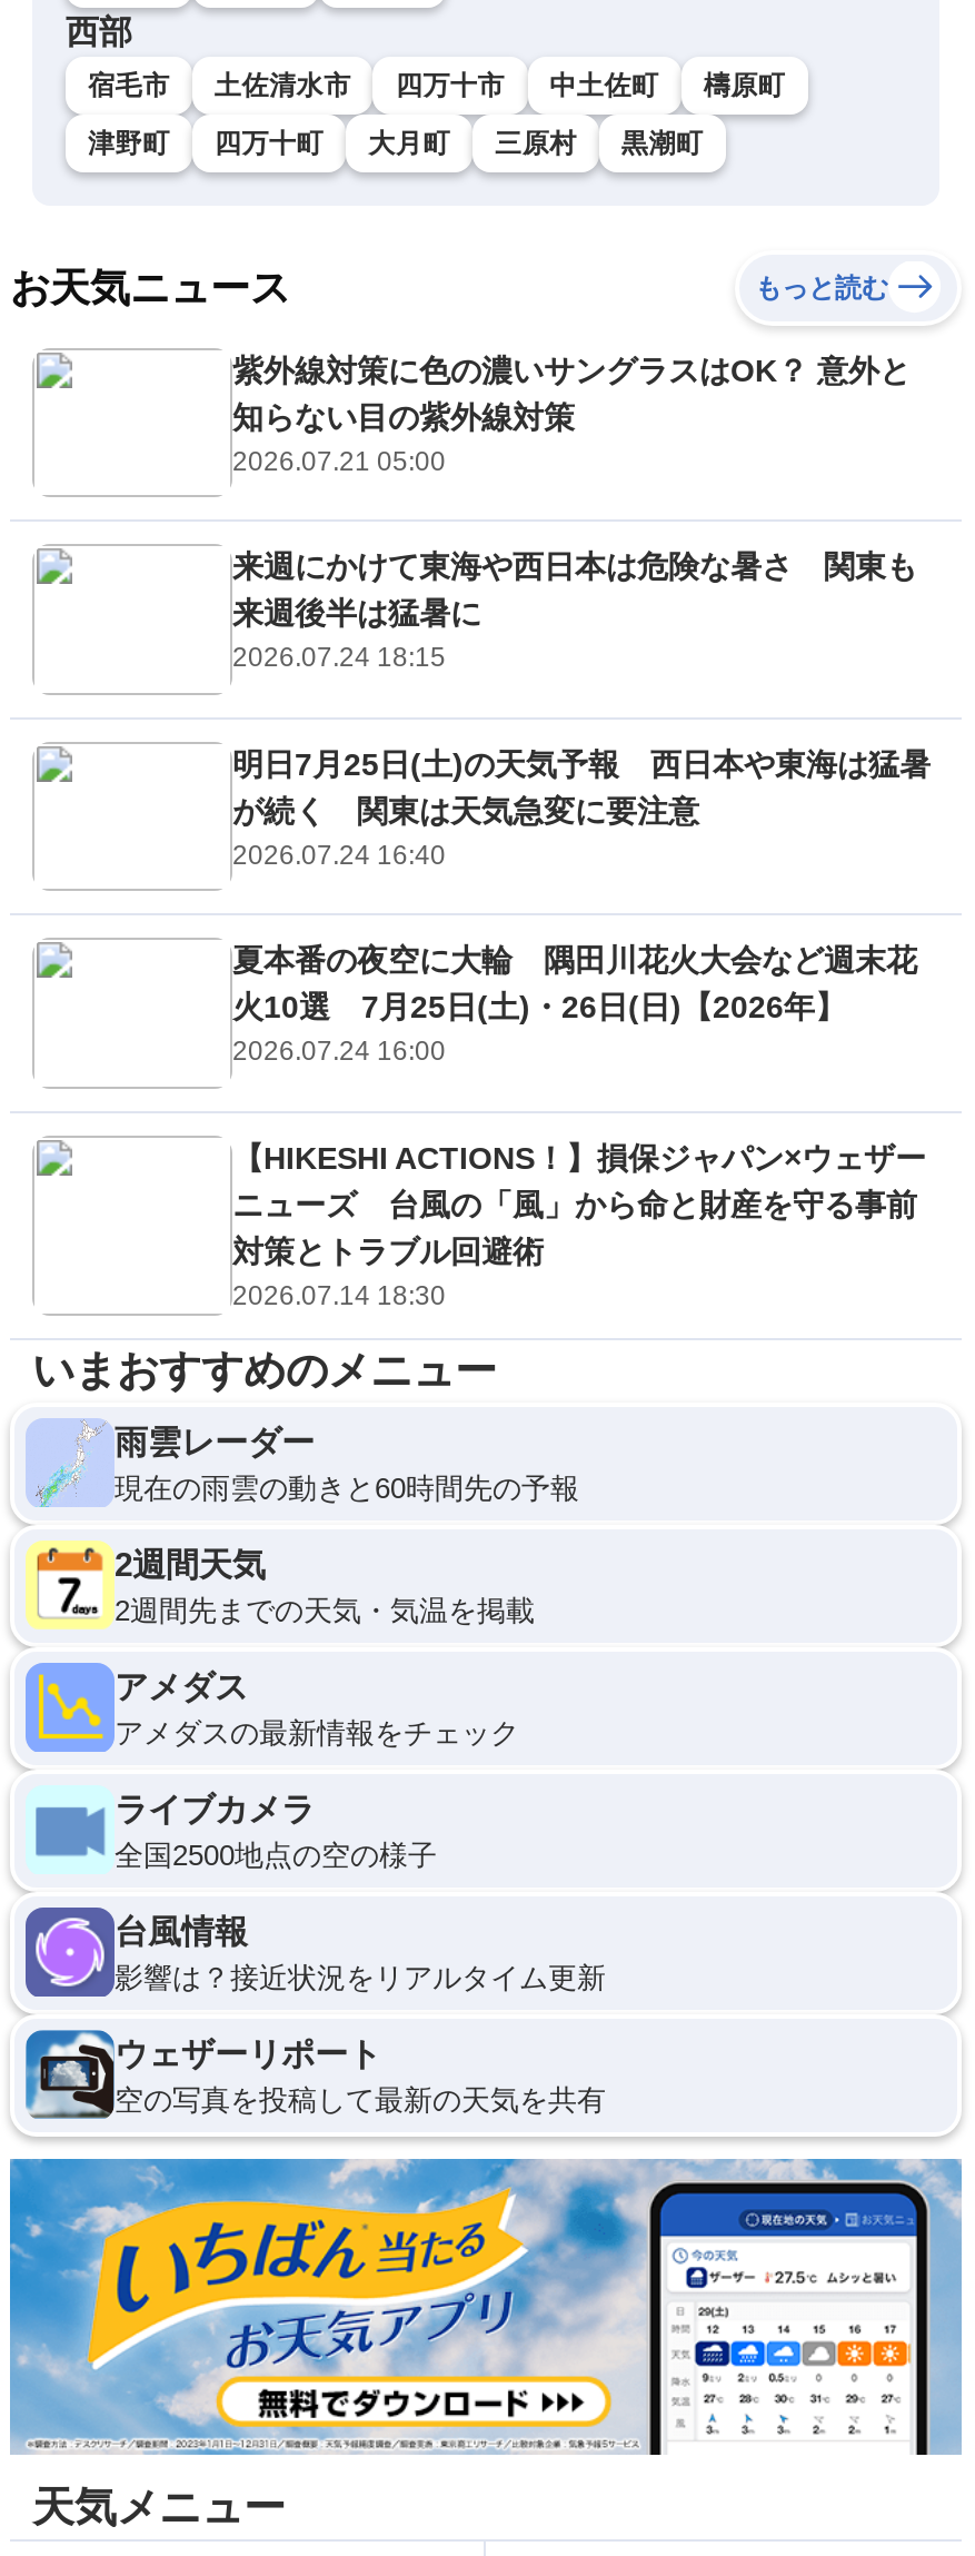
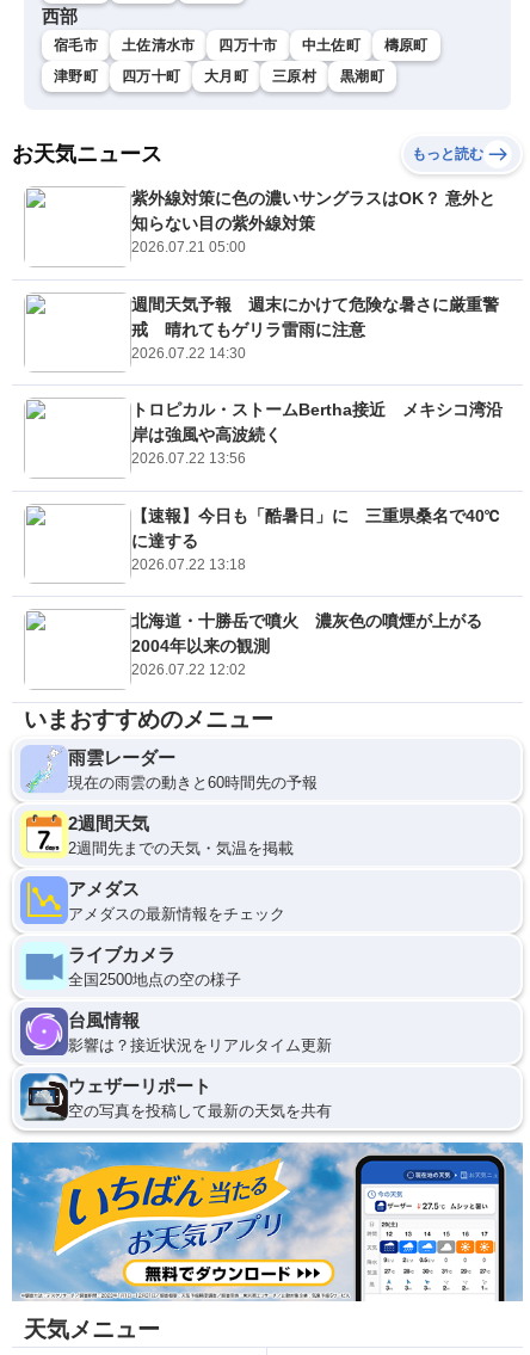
[232,549,917,673] 来週にかけて東海や西日本は危険な暑さ 関東も | 来週後半は猛暑に | 2026.07.24 18:15 -> [131,295,499,361] 週間天気予報 週末にかけて危険な暑さに厳重警 | 戒 晴れてもゲリラ雷雨に注意 | 2026.07.22 14:30
[232,746,931,870] 明日7月25日(土)の天気予報 西日本や東海は猛暑 | が続く 関東は天気急変に要注意 | 2026.07.24 16:40 -> [131,400,503,467] トロピカル・ストームBertha接近 メキシコ湾沿 | 岸は強風や高波続く | 2026.07.22 13:56
[232,943,917,1067] 夏本番の夜空に大輪 隅田川花火大会など週末花 | 火10選 7月25日(土)・26日(日)【2026年】 | 2026.07.24 16:00 -> [131,506,500,573] 【速報】今日も「酷暑日」に 三重県桑名で40℃ | に達する | 2026.07.22 13:18
[232,1139,926,1311] 【HIKESHI ACTIONS！】損保ジャパン×ウェザー | ニューズ 台風の「風」から命と財産を守る事前 | 対策とトラブル回避術 | 2026.07.14 18:30 -> [131,611,499,678] 北海道・十勝岳で噴火 濃灰色の噴煙が上がる | 2004年以来の観測 | 2026.07.22 12:02

